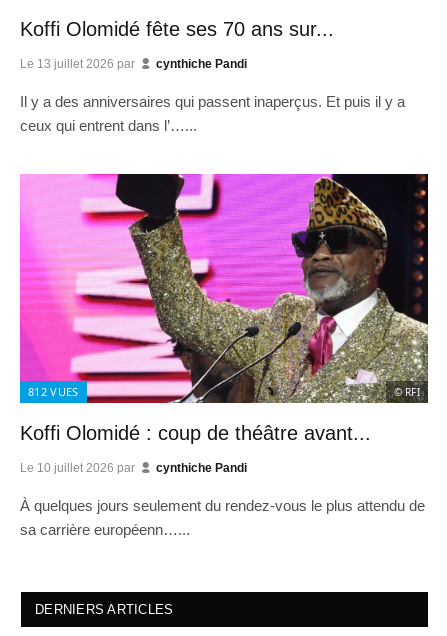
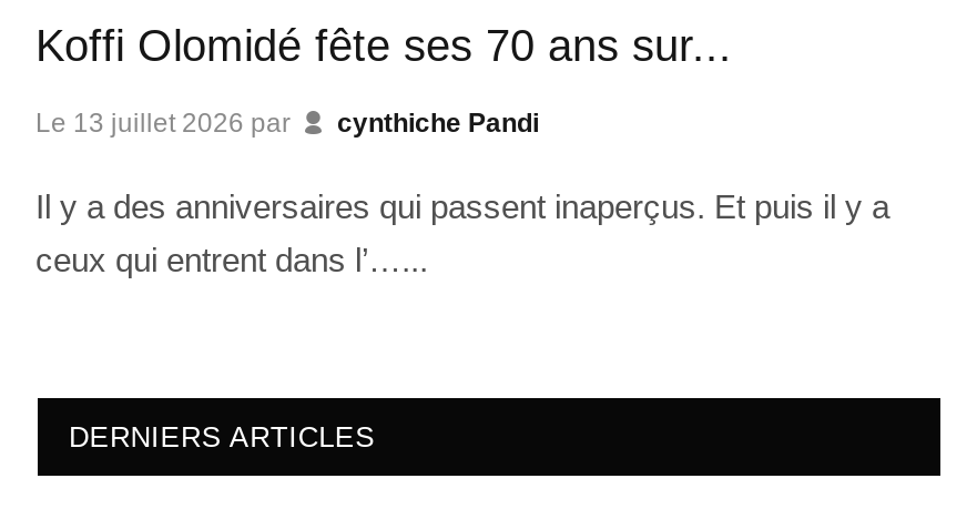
[19,173,429,538] [image] | 812 VUES | © RFI | Koffi Olomidé : coup de théâtre avant... | Le 10 juillet 2026 par | cynthiche Pandi | À quelques jours seulement du rendez-vous le plus attendu de | sa carrière européenn…... -> none

